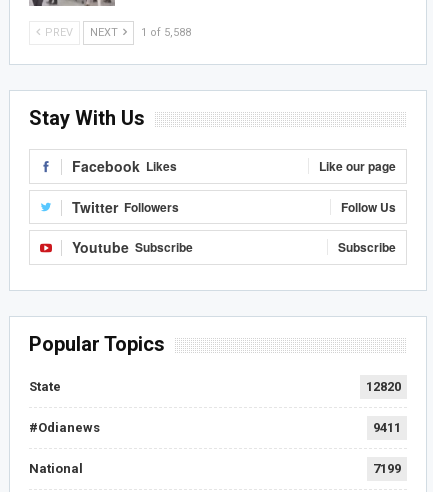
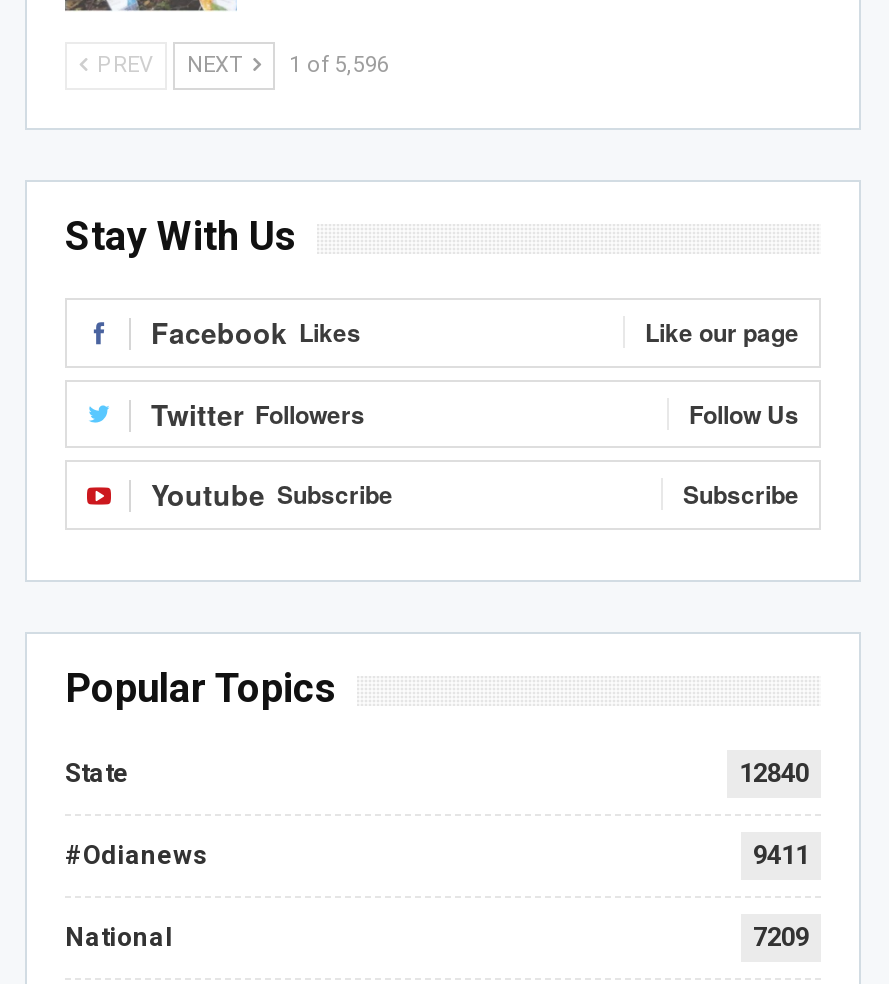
[42,26,191,39] PREV NEXT 1 of 5,588 -> [91,52,389,78] PREV NEXT 1 of 5,596
[366,379,401,394] 12820 -> [739,758,809,788] 12840
[373,461,401,476] 7199 -> [753,922,809,952] 7209

